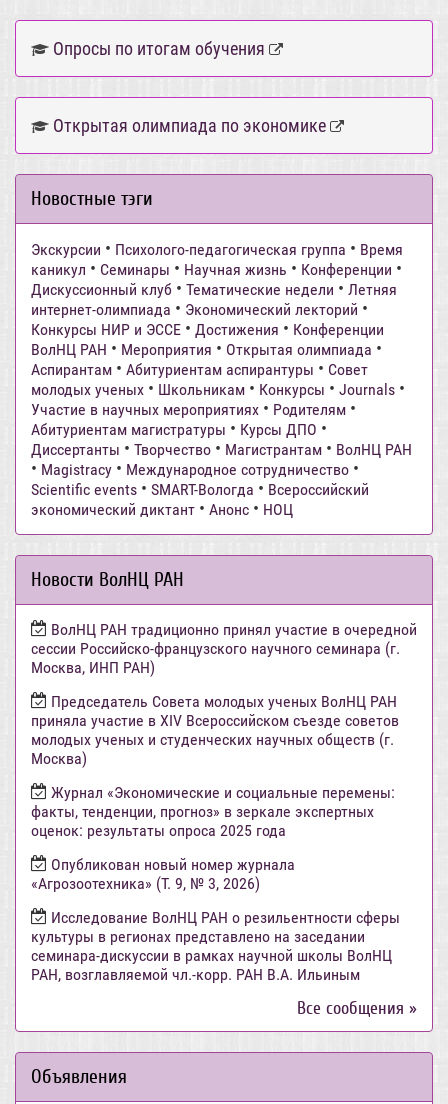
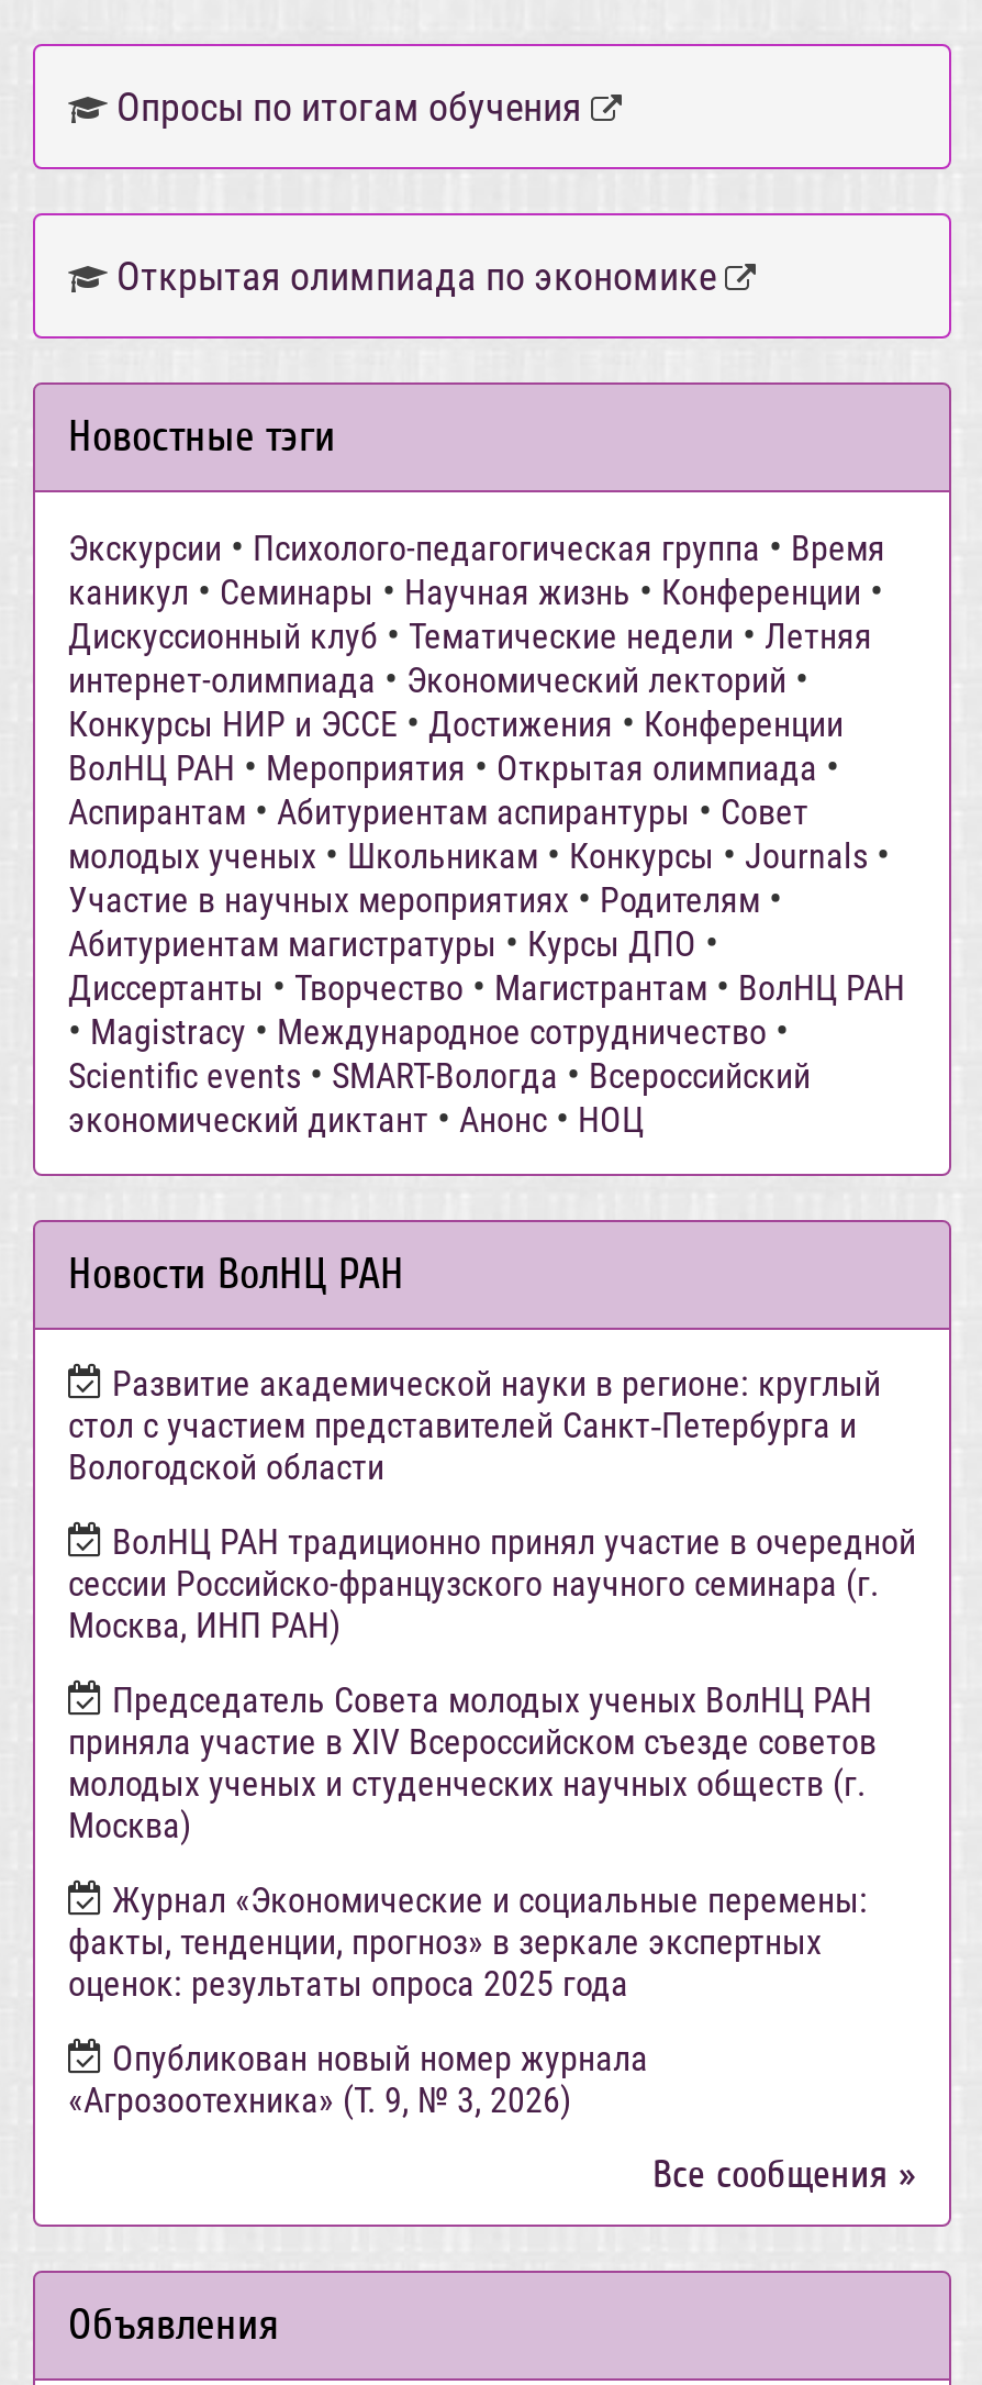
none -> [68,1363,881,1488] Развитие академической науки в регионе: круглый | стол с участием представителей Санкт‑Петербурга и | Вологодской области
moved [31,620,417,893] -> [68,1521,916,2121]: ВолНЦ РАН традиционно принял участие в очередной | сессии Российско-французского научного семинара (г. | Москва, ИНП РАН) | ... | Опубликован новый номер журнала | «Агрозоотехника» (Т. 9, № 3, 2026)
[31,908,400,984] Исследование ВолНЦ РАН о резильентности сферы | культуры в регионах представлено на заседании | семинара-дискуссии в рамках научной школы ВолНЦ | РАН, возглавляемой чл.-корр. РАН В.А. Ильиным -> none

